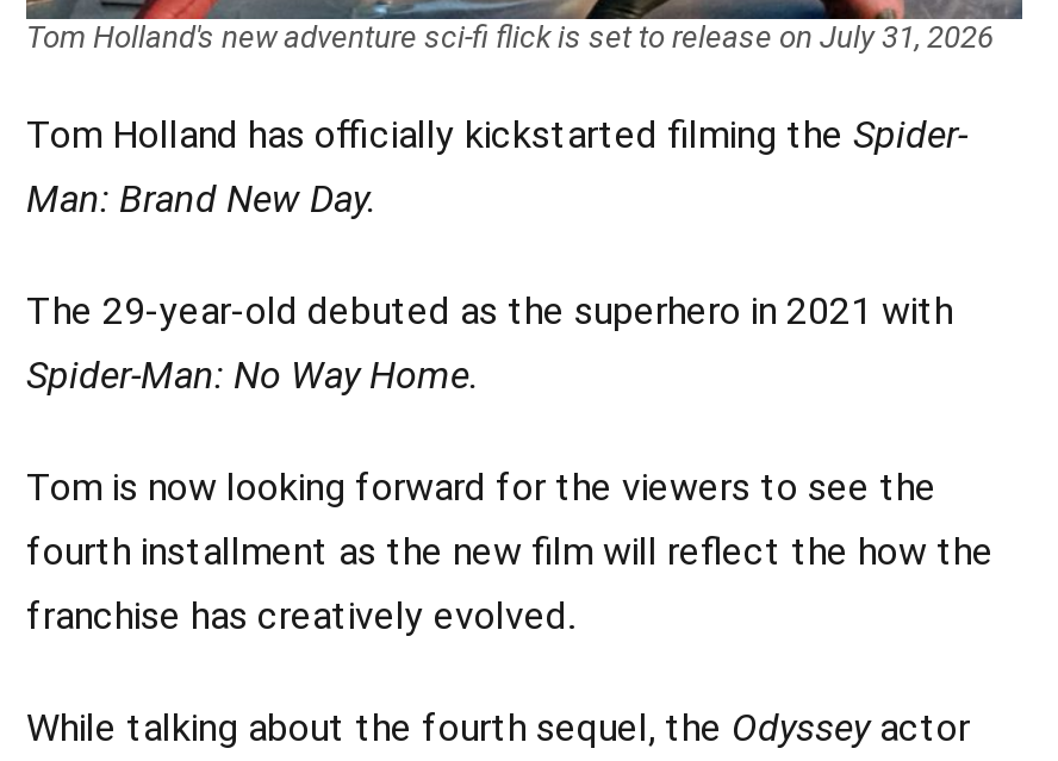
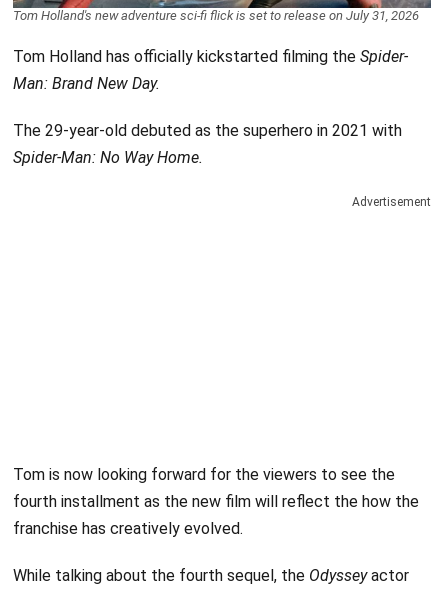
none -> [352,195,431,209] Advertisement

